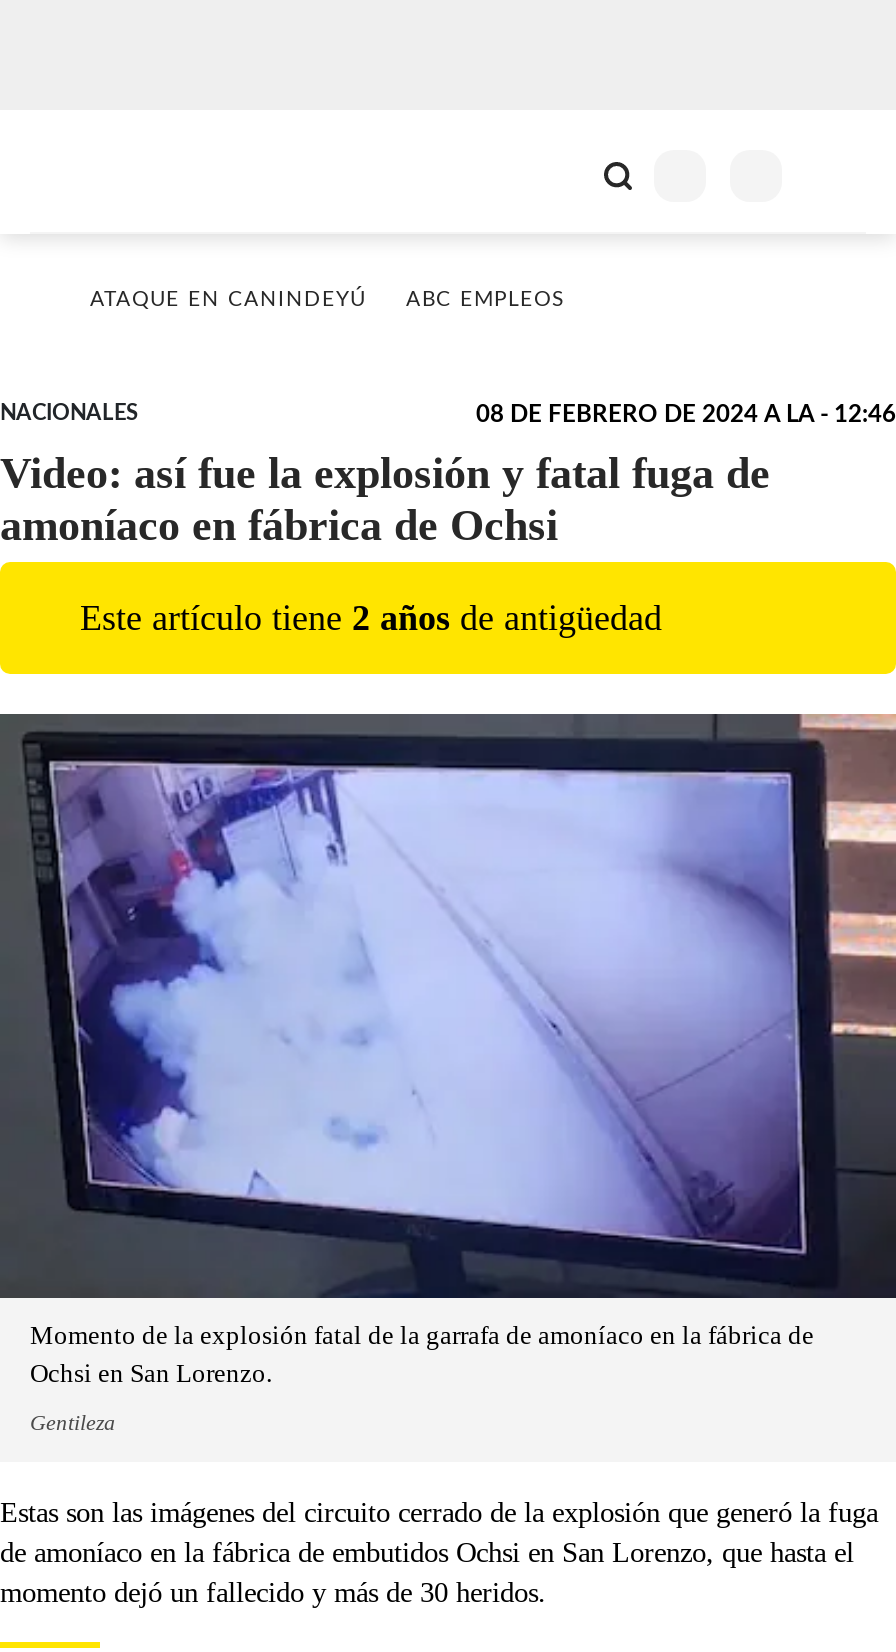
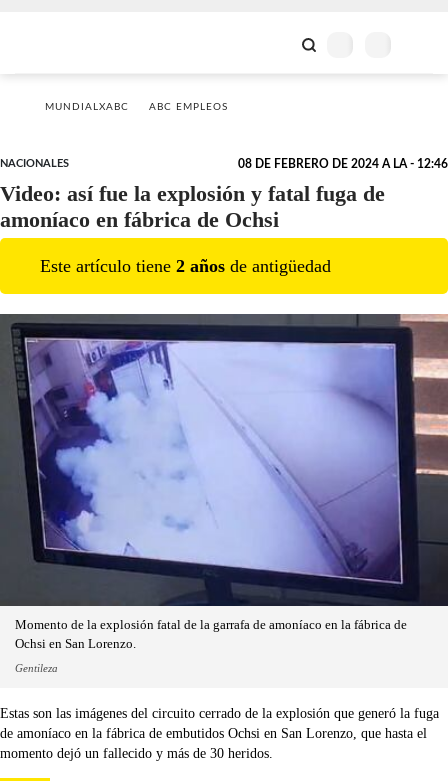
[90,290,366,310] ATAQUE EN CANINDEYÚ -> [45,102,129,112] MUNDIALXABC

